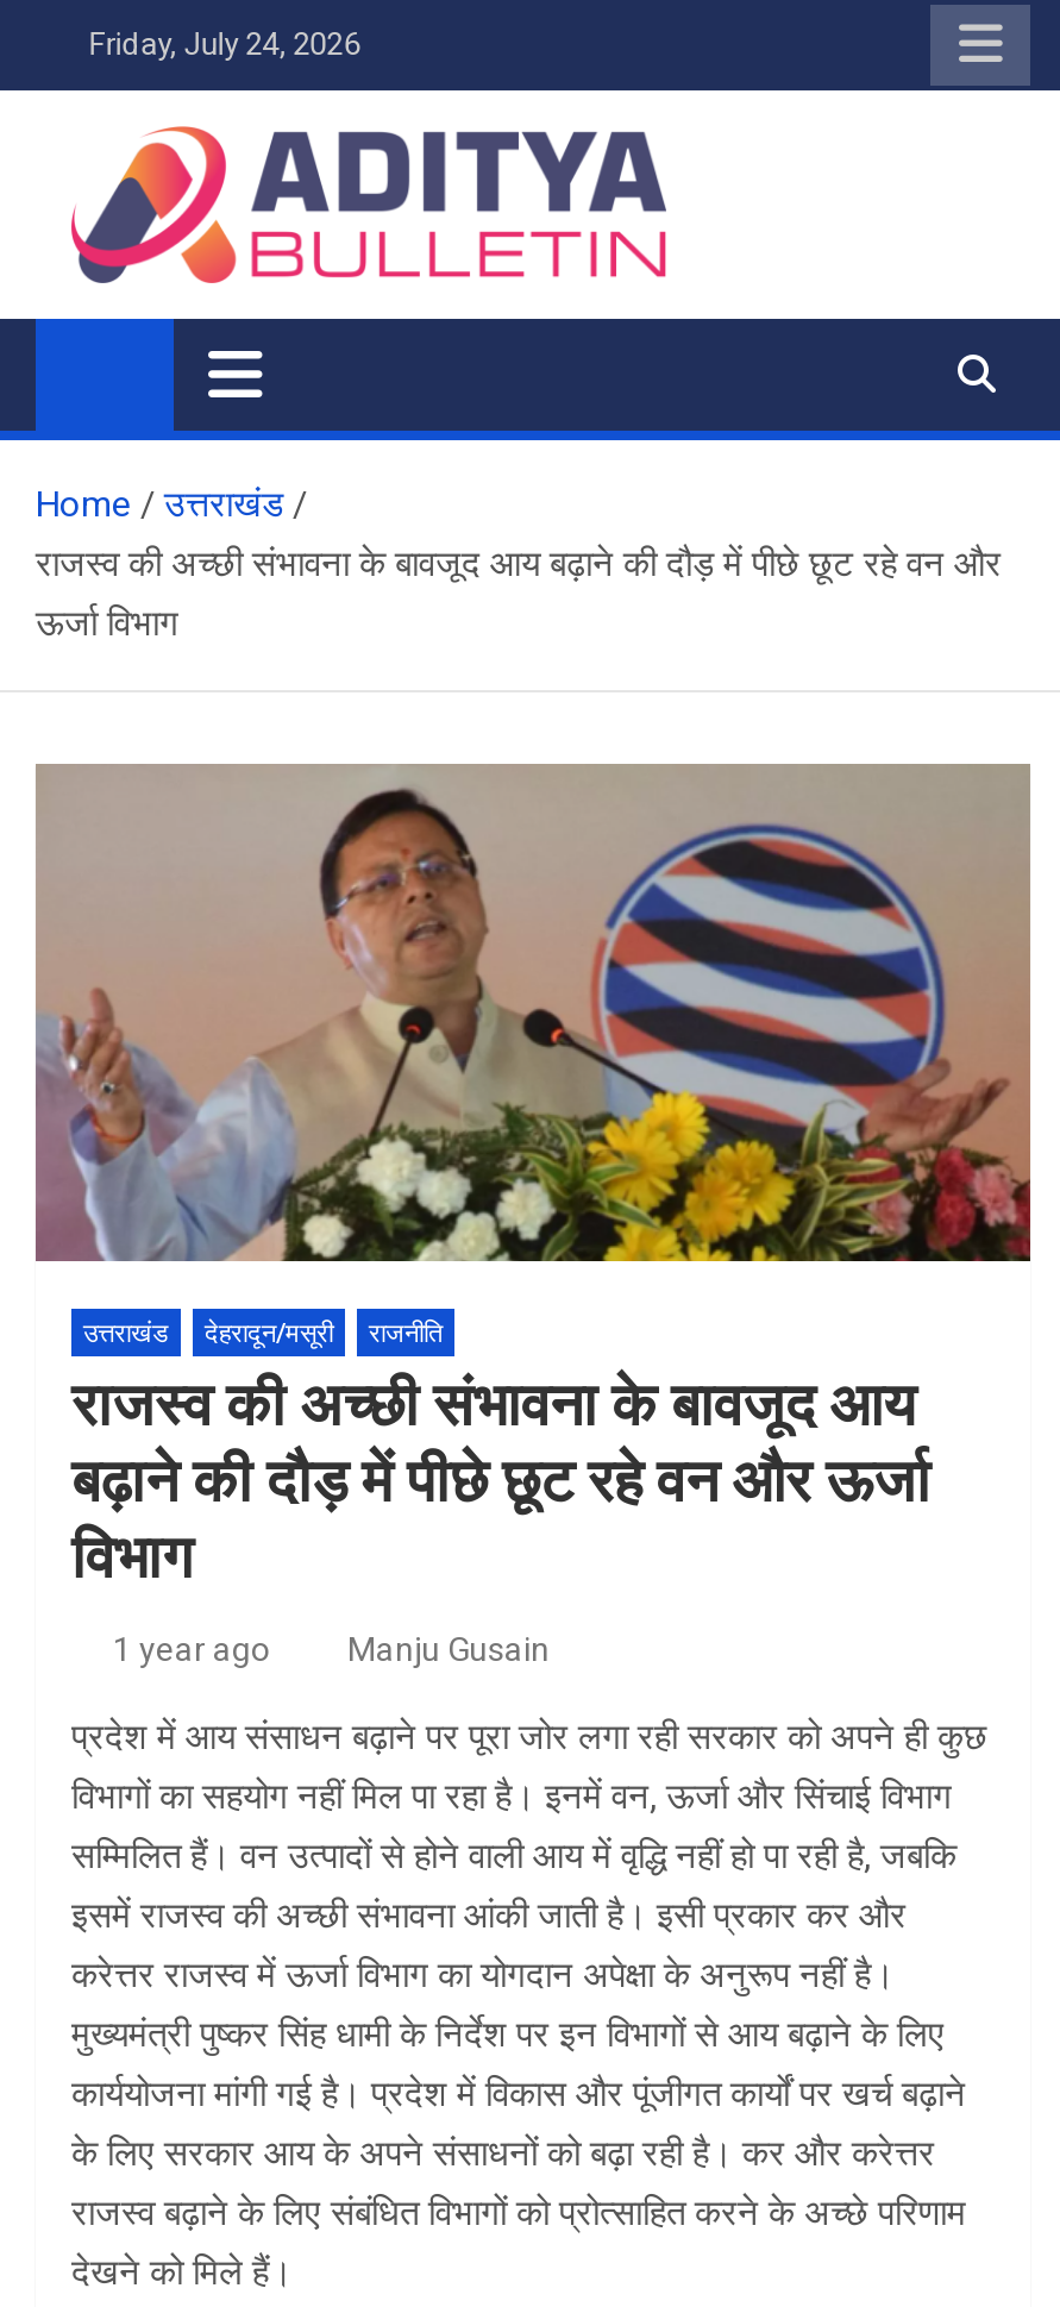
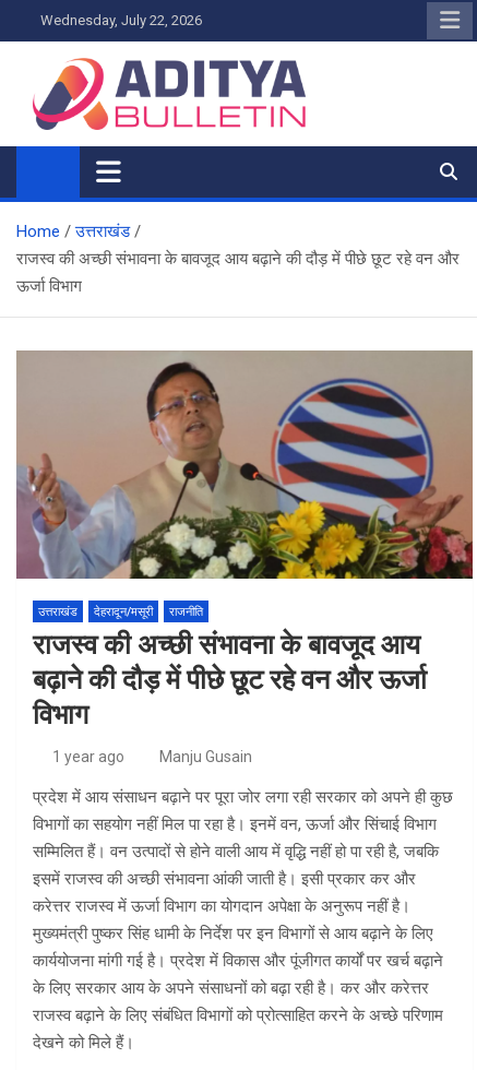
[74,26,360,62] Friday, July 24, 2026 -> [34,12,202,28] Wednesday, July 22, 2026

